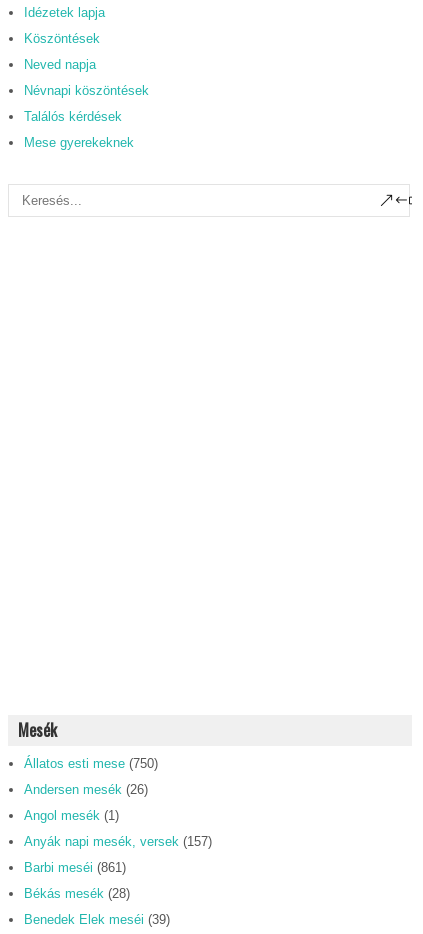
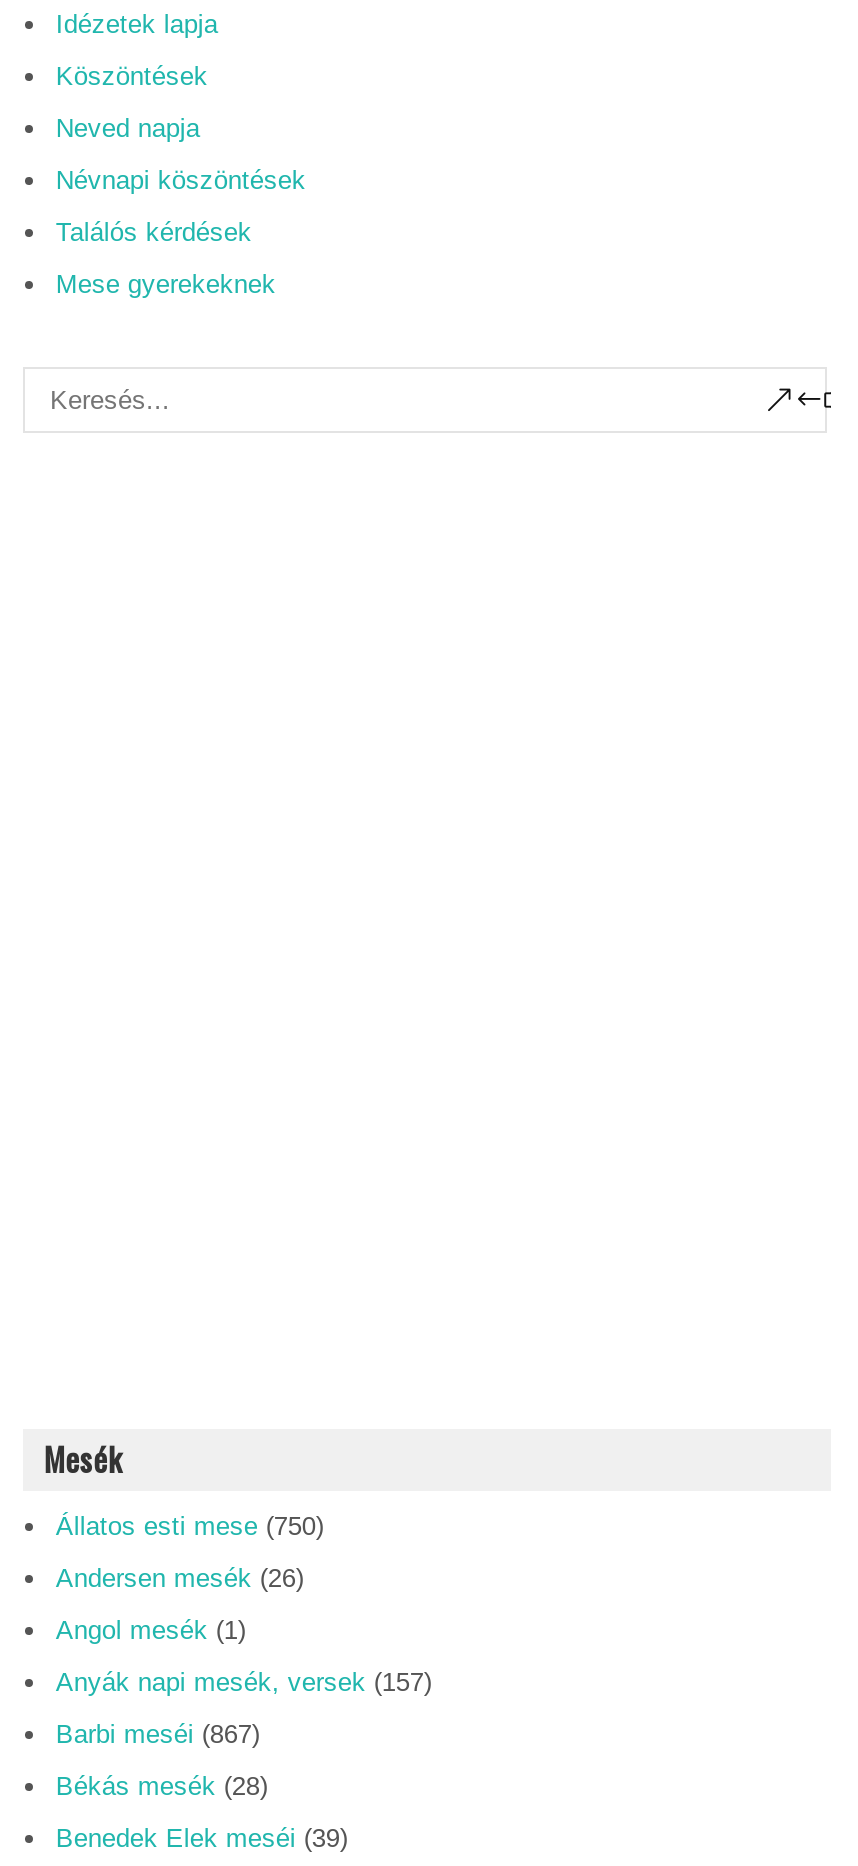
[24,860,126,875] Barbi meséi (861) -> [56,1720,260,1750] Barbi meséi (867)

